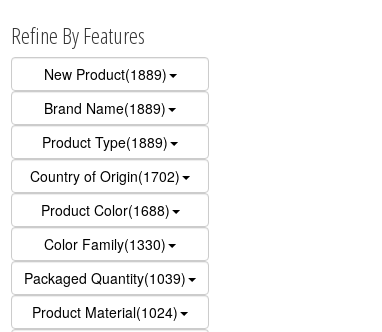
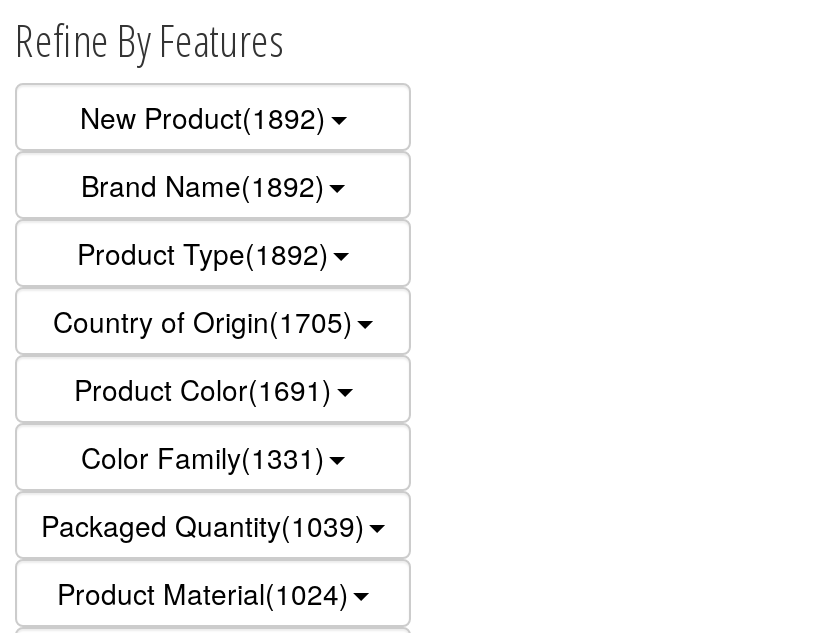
[43,64,166,84] New Product(1889) -> [80,97,326,137] New Product(1892)
[44,98,166,118] Brand Name(1889) -> [81,165,325,205] Brand Name(1892)
[42,132,168,152] Product Type(1889) -> [77,233,329,273] Product Type(1892)
[30,166,180,186] Country of Origin(1702) -> [53,301,353,341] Country of Origin(1705)
[40,200,169,220] Product Color(1688) -> [74,369,332,409] Product Color(1691)
[44,234,166,254] Color Family(1330) -> [81,437,325,477] Color Family(1331)

